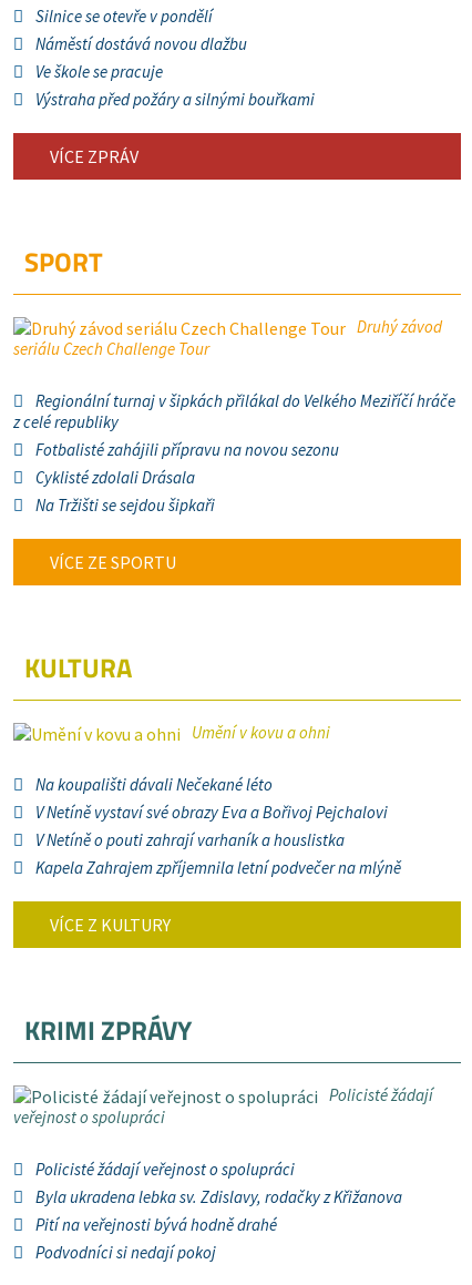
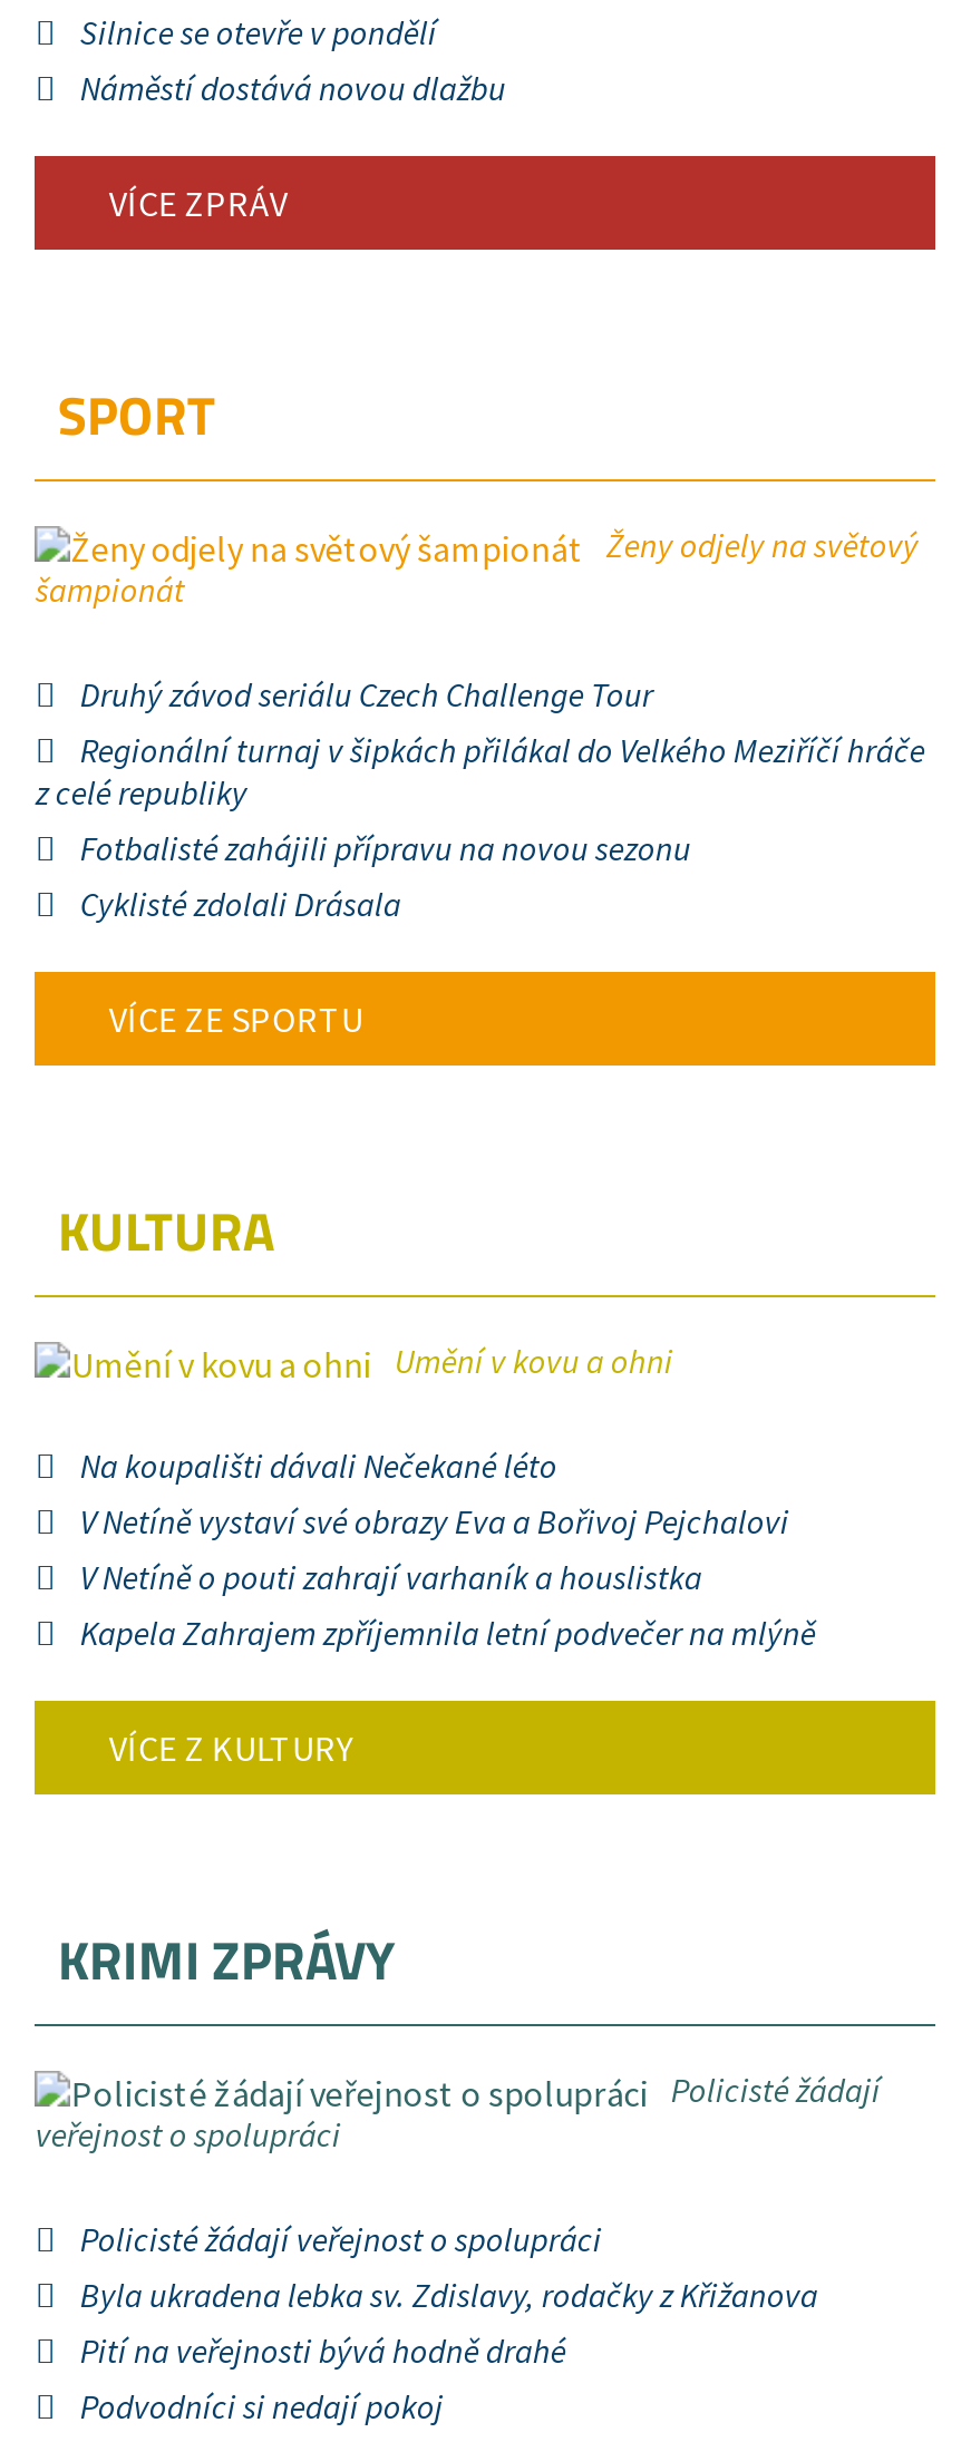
[36,61,315,110] Ve škole se pracuje | Výstraha před požáry a silnými bouřkami -> none
[14,316,443,359] Druhý závod | seriálu Czech Challenge Tour -> [35,524,918,716] Ženy odjely na světový | šampionát | Druhý závod seriálu Czech Challenge Tour
[36,494,215,516] Na Tržišti se sejdou šipkaři -> none

